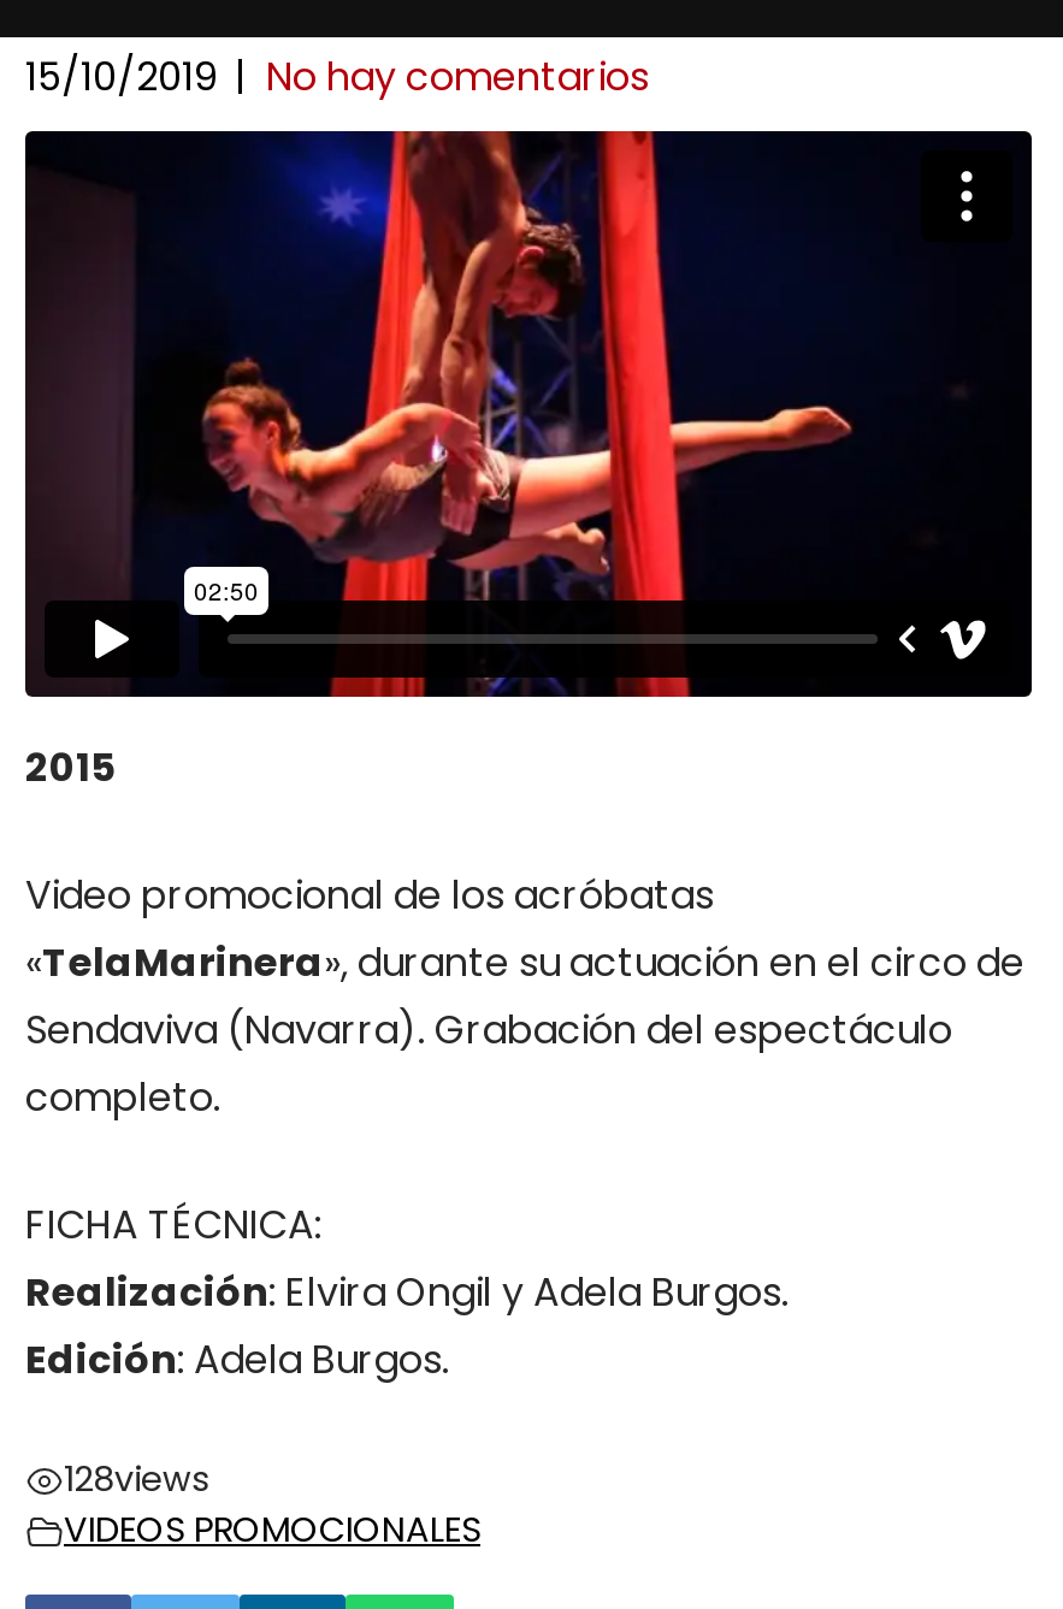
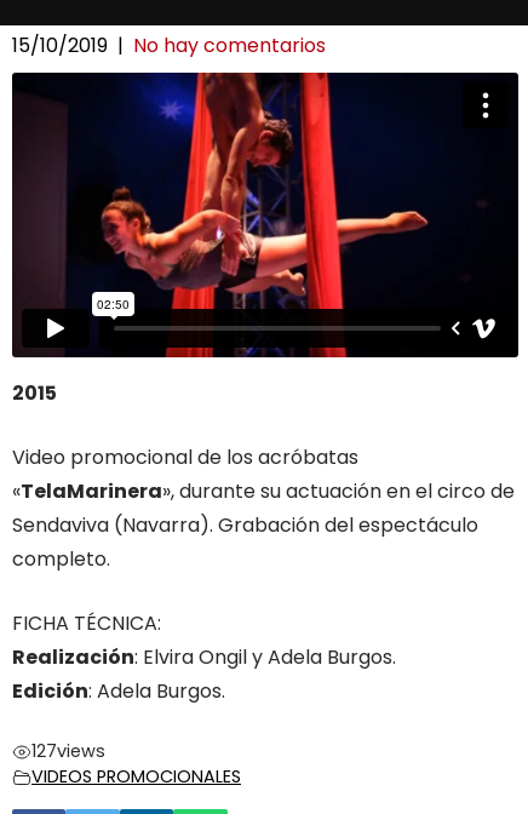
[64,1455,211,1503] 128views -> [31,739,105,763] 127views

